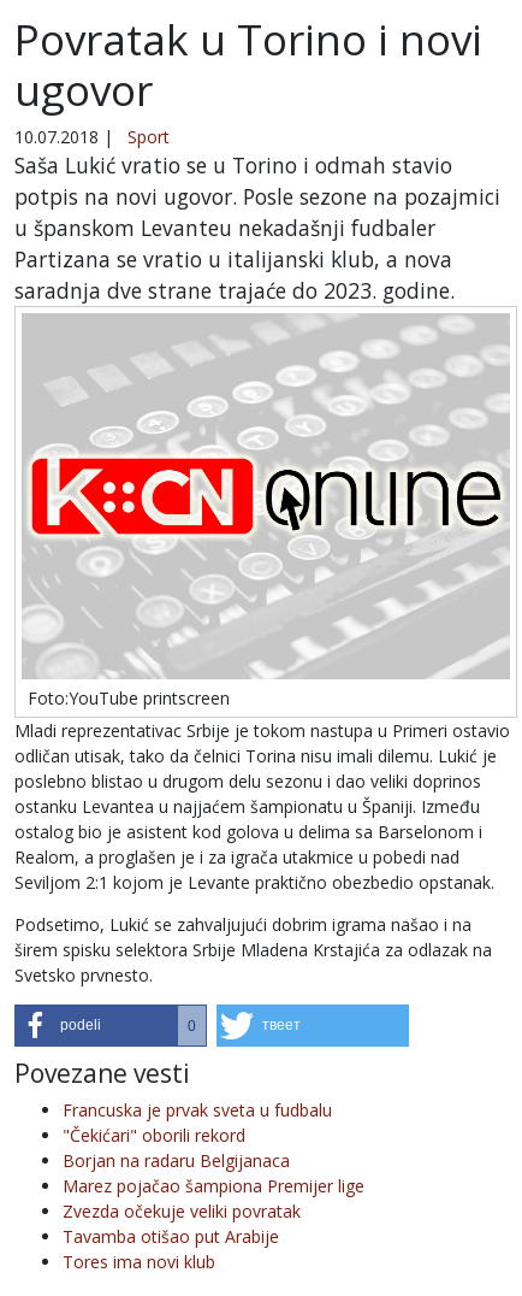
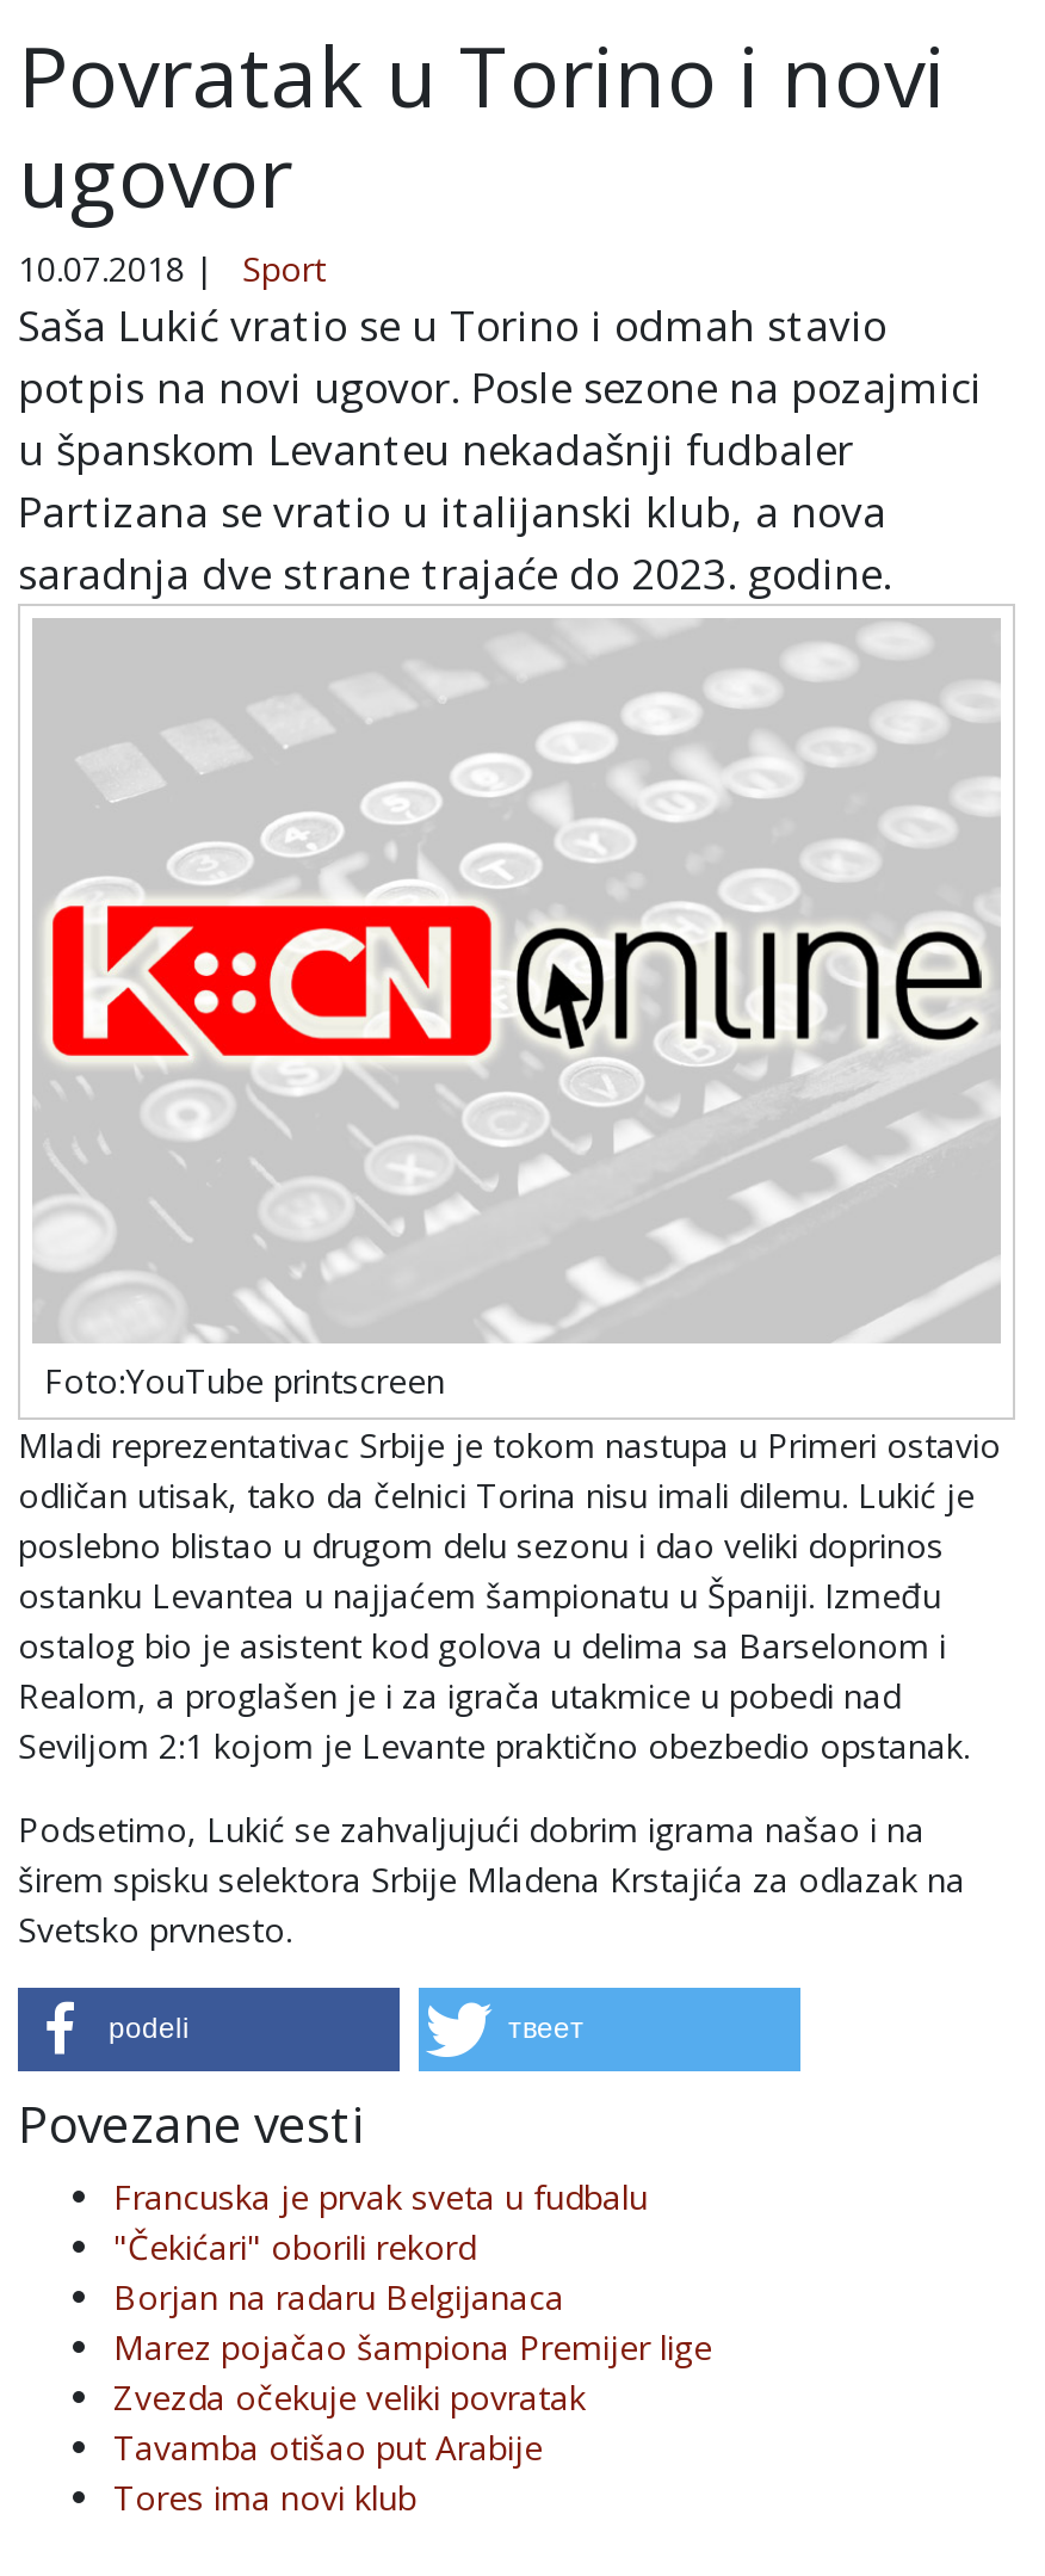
[188,1018,196,1035] 0 -> none

